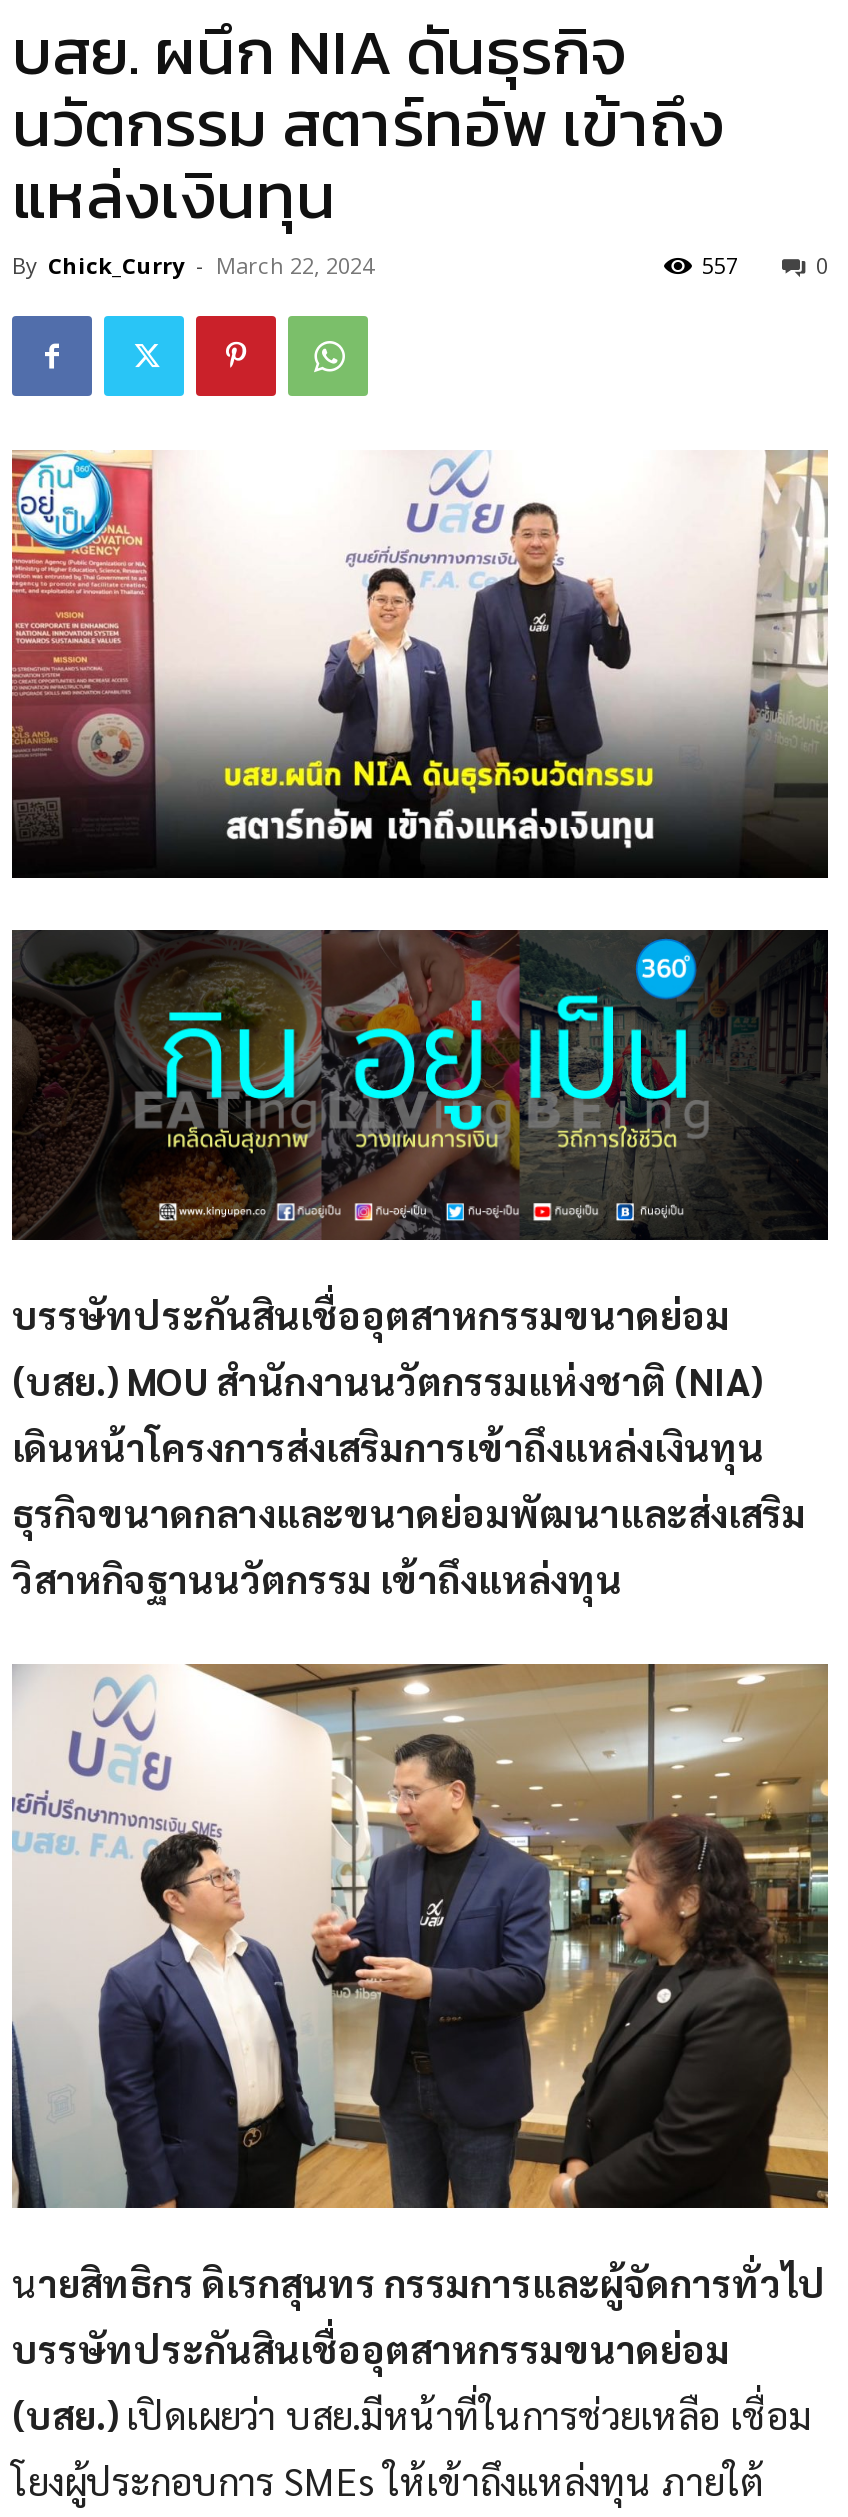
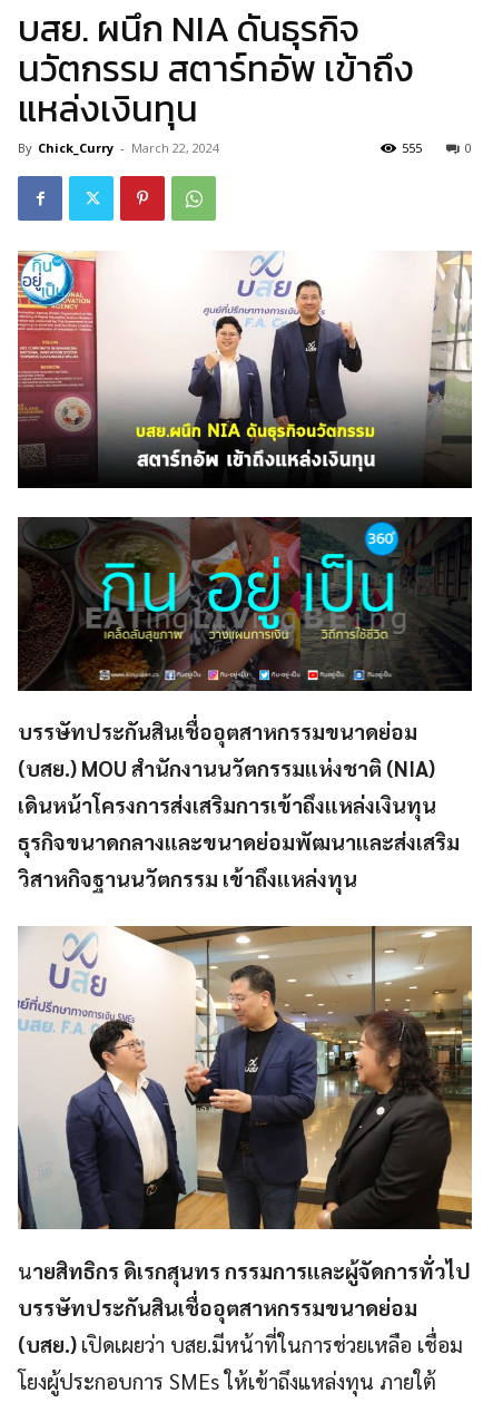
[702,250,738,280] 557 -> [402,139,422,156] 555

